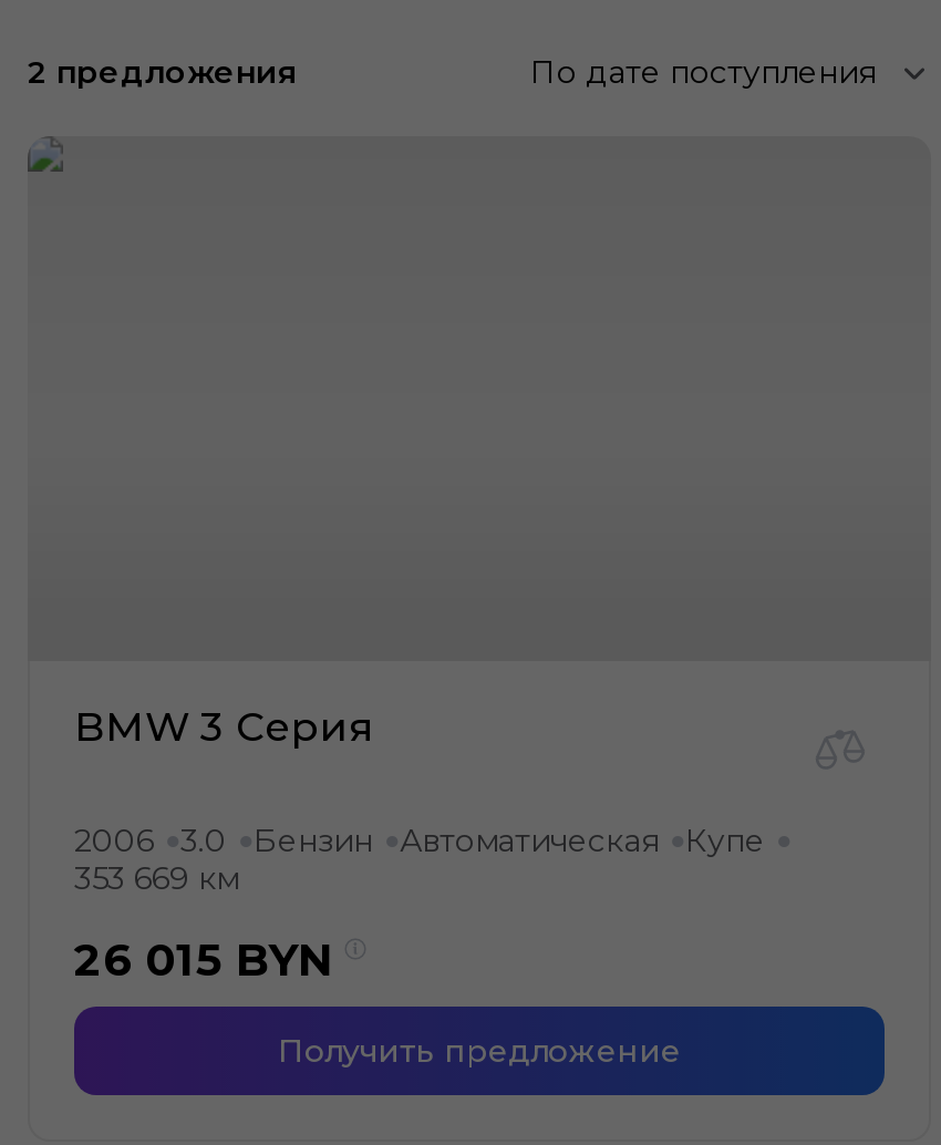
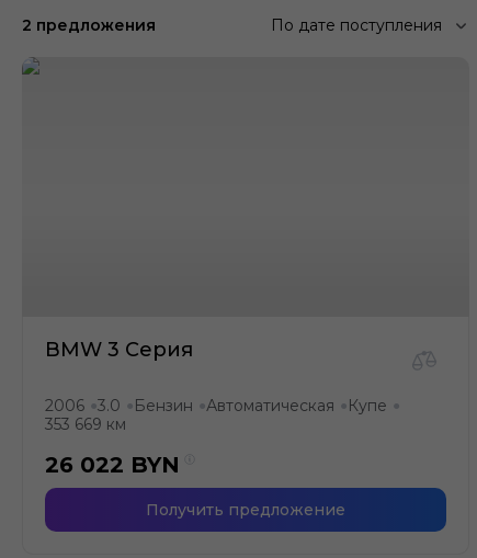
[74,935,335,988] 26 015 BYN -> [45,452,180,479] 26 022 BYN

